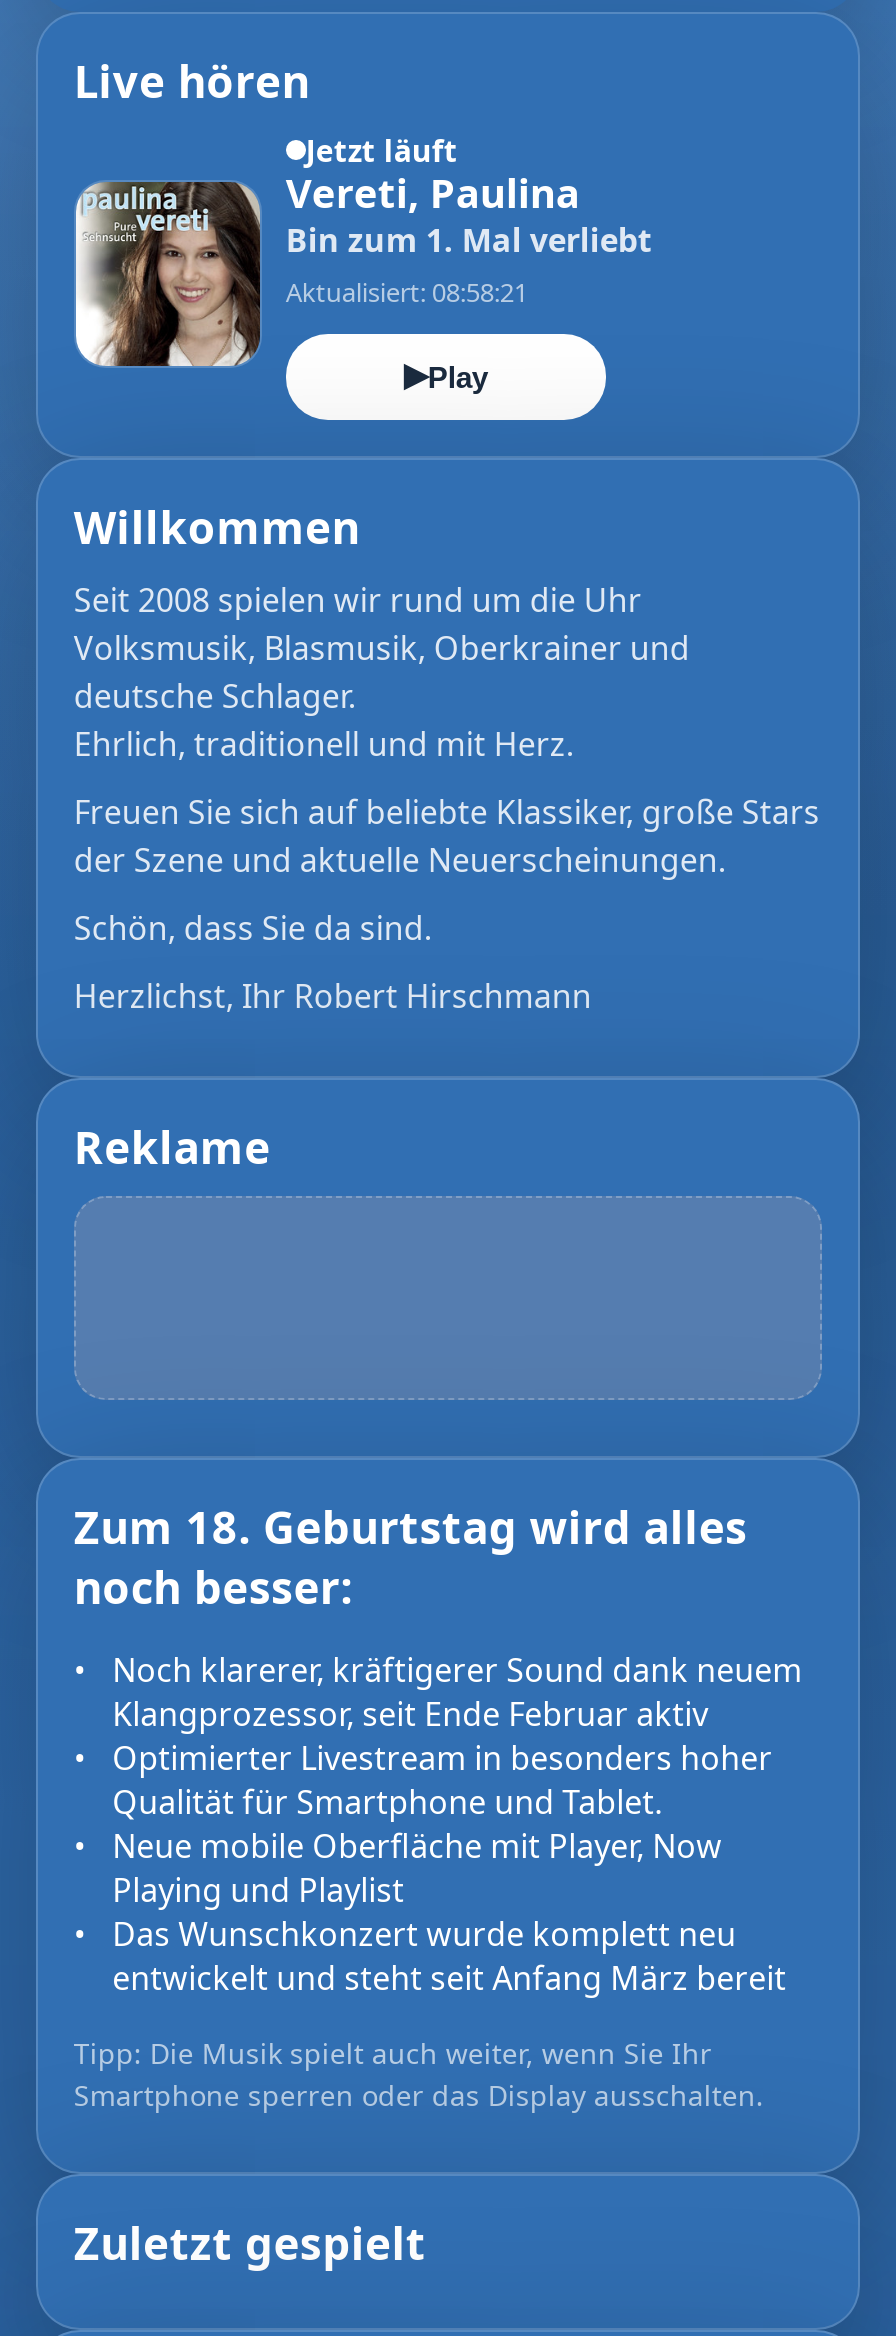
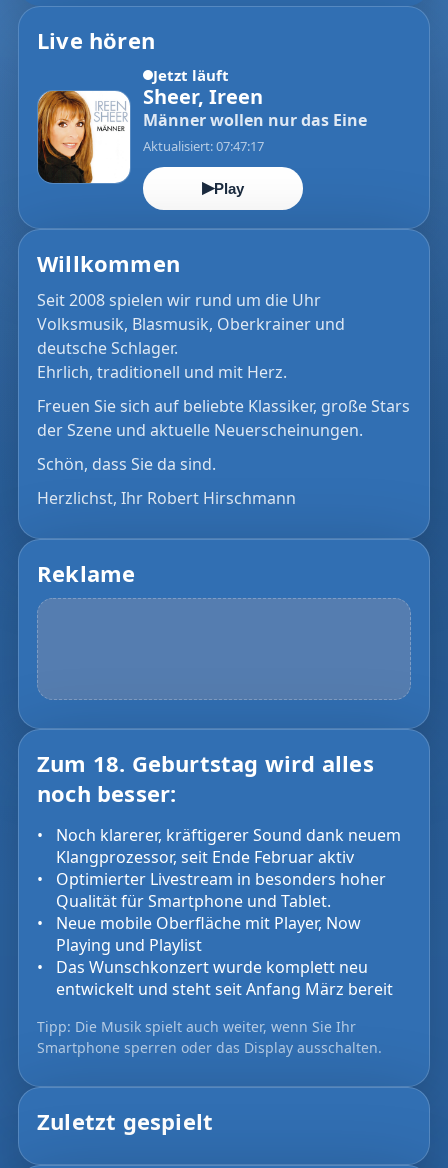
[74,165,652,368] [image] | Vereti, Paulina | Bin zum 1. Mal verliebt | Aktualisiert: 08:58:21 -> [37,83,367,184] [image] | Sheer, Ireen | Männer wollen nur das Eine | Aktualisiert: 07:47:17

